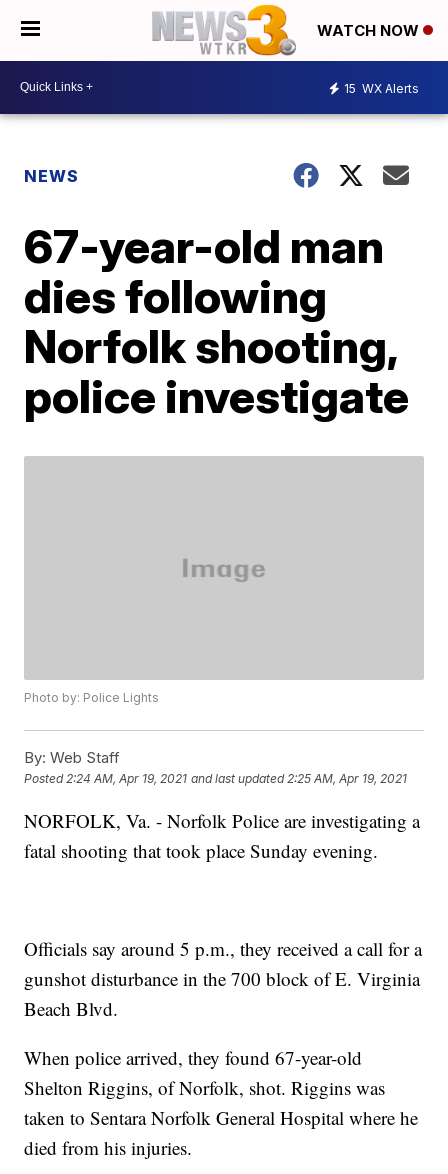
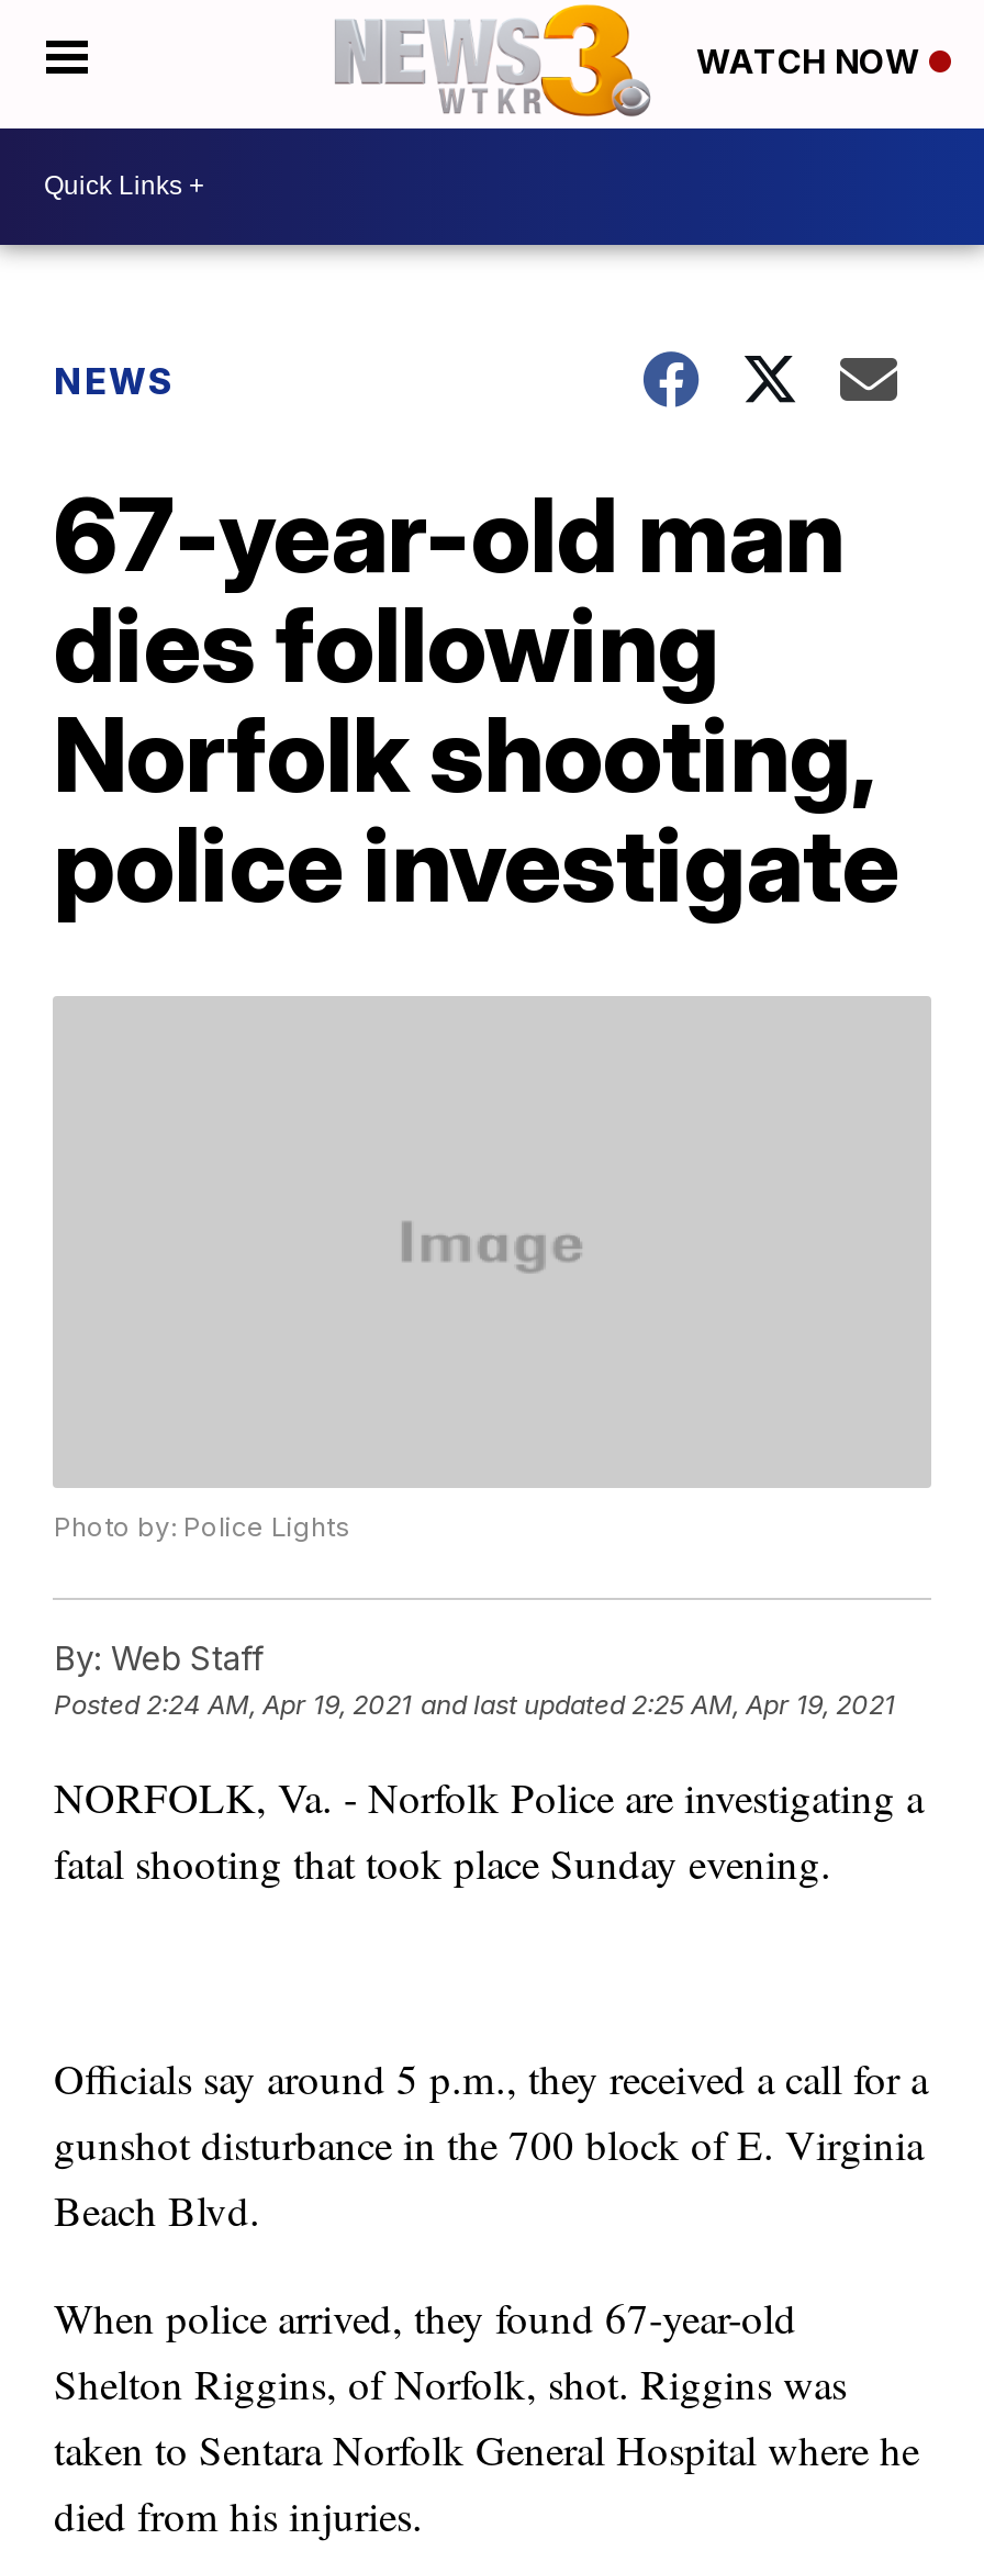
[344,81,419,96] 15 WX Alerts -> none

